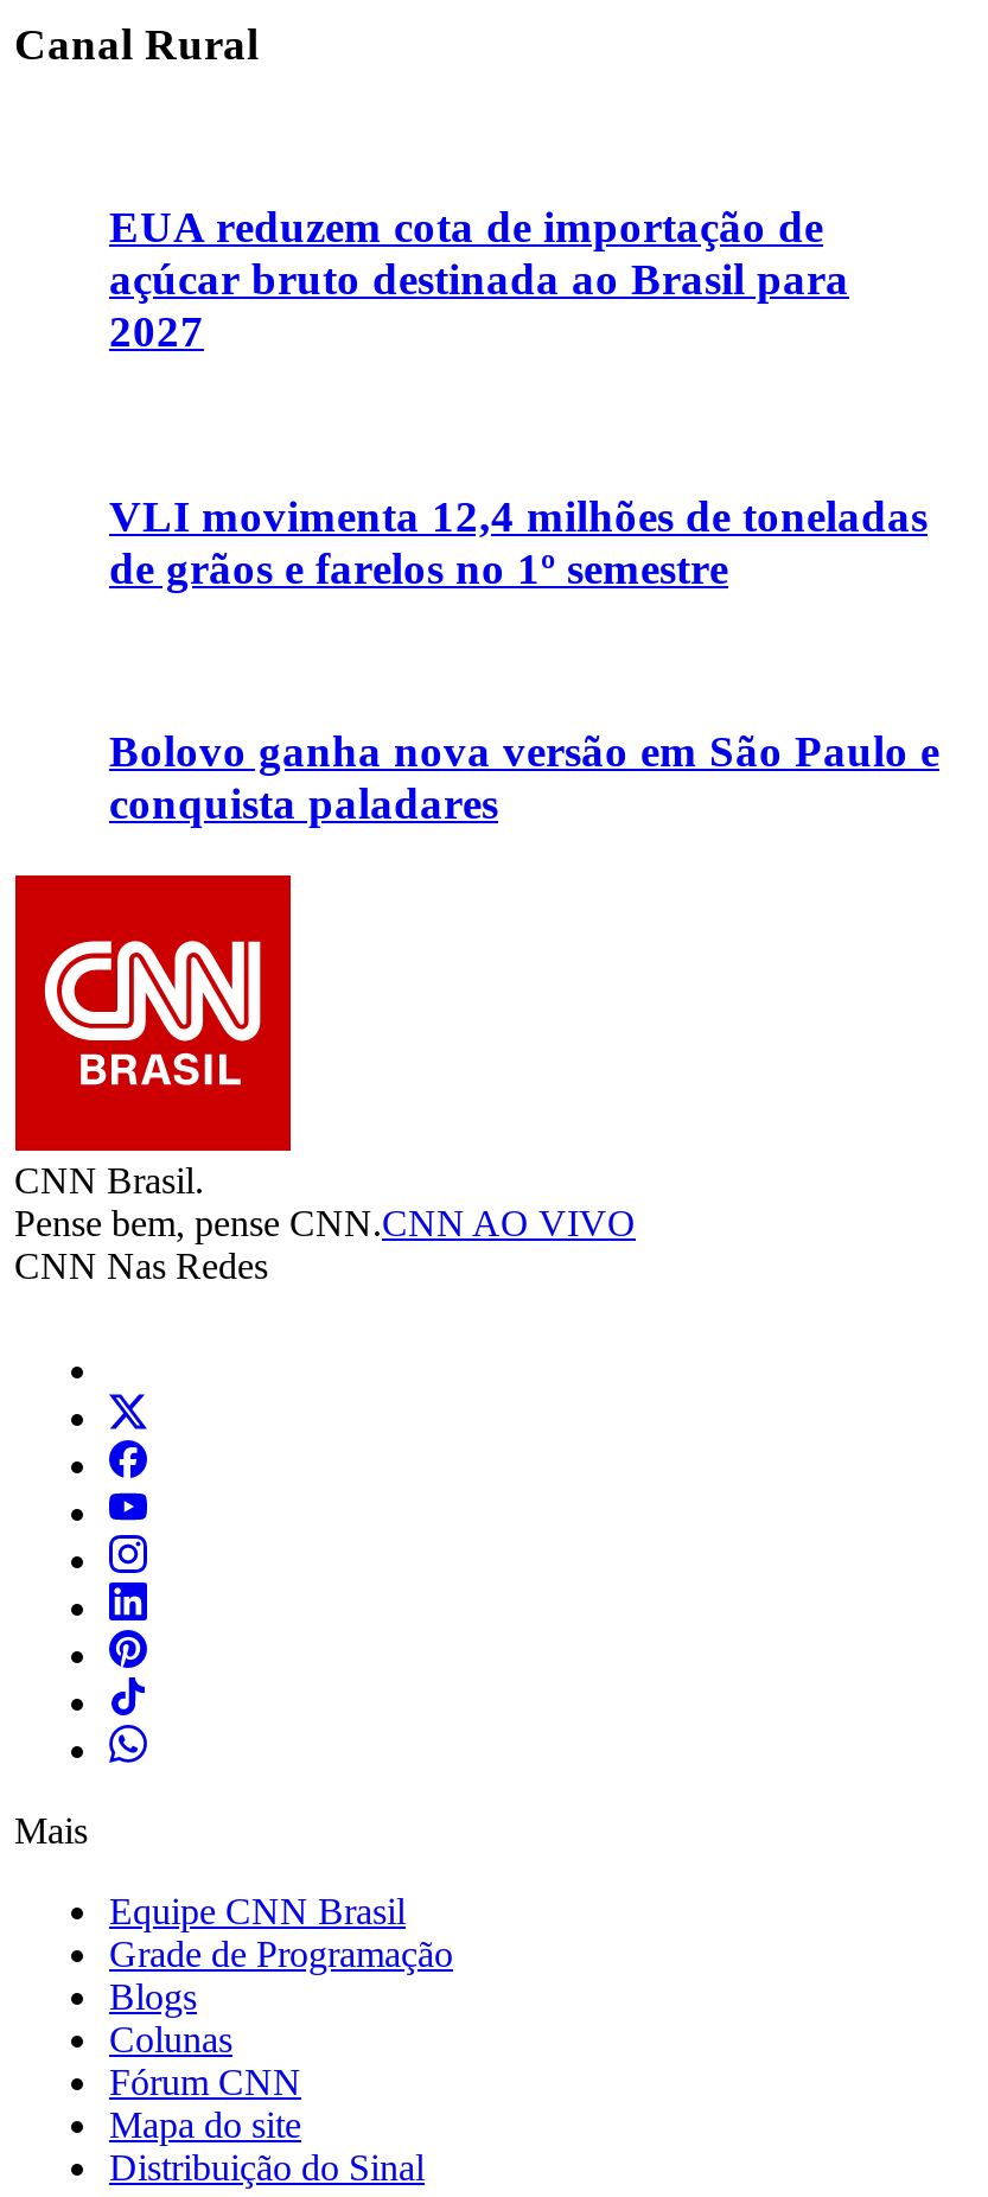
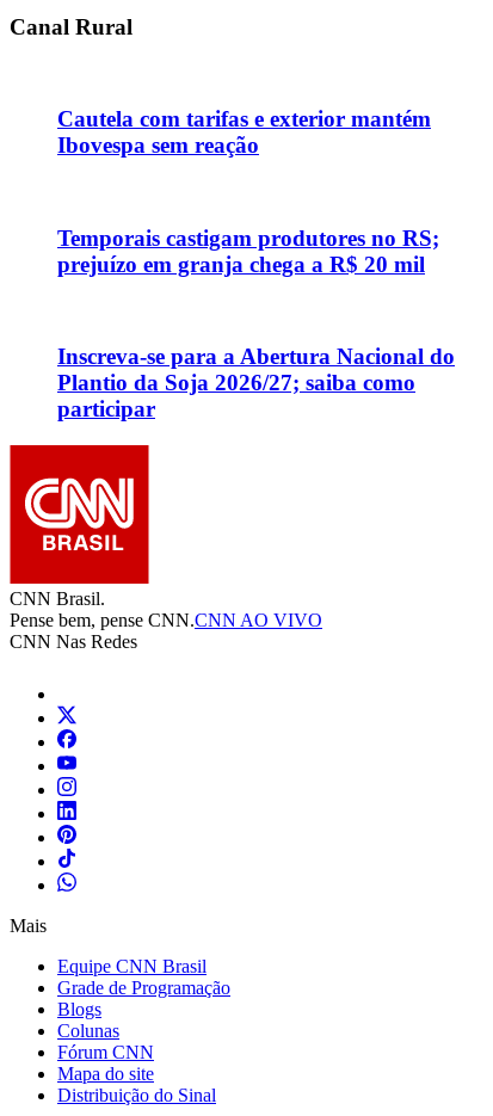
[109,202,849,356] EUA reduzem cota de importação de | açúcar bruto destinada ao Brasil para | 2027 -> [57,106,431,158] Cautela com tarifas e exterior mantém | Ibovespa sem reação
[109,490,928,592] VLI movimenta 12,4 milhões de toneladas | de grãos e farelos no 1º semestre -> [57,225,439,277] Temporais castigam produtores no RS; | prejuízo em granja chega a R$ 20 mil
[109,726,939,828] Bolovo ganha nova versão em São Paulo e | conquista paladares -> [57,344,455,421] Inscreva-se para a Abertura Nacional do | Plantio da Soja 2026/27; saiba como | participar

